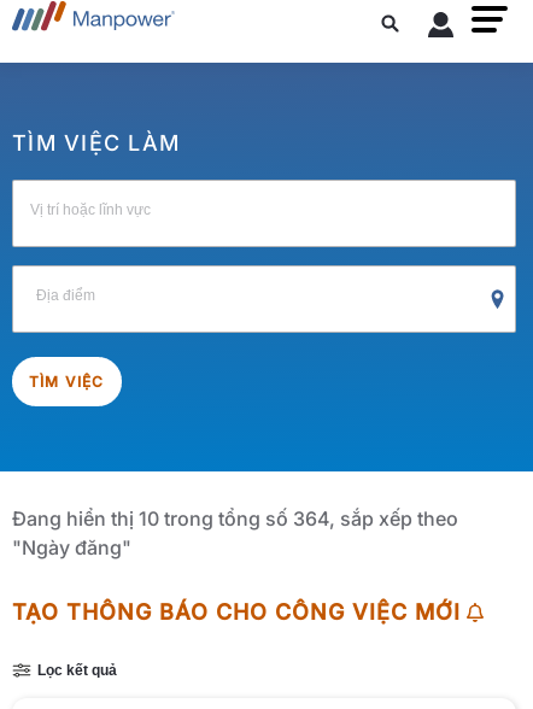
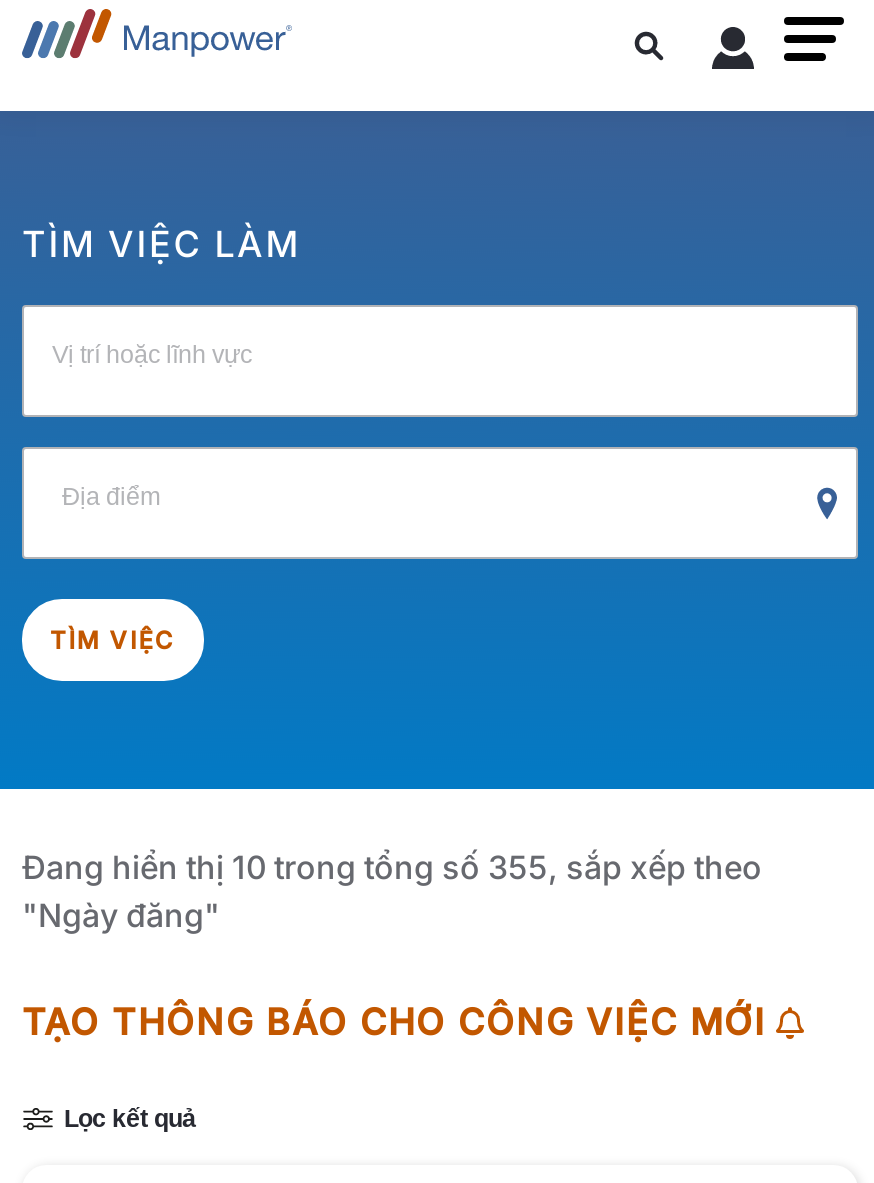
[12,507,458,531] Đang hiển thị 10 trong tổng số 364, sắp xếp theo -> [22,848,762,888] Đang hiển thị 10 trong tổng số 355, sắp xếp theo

